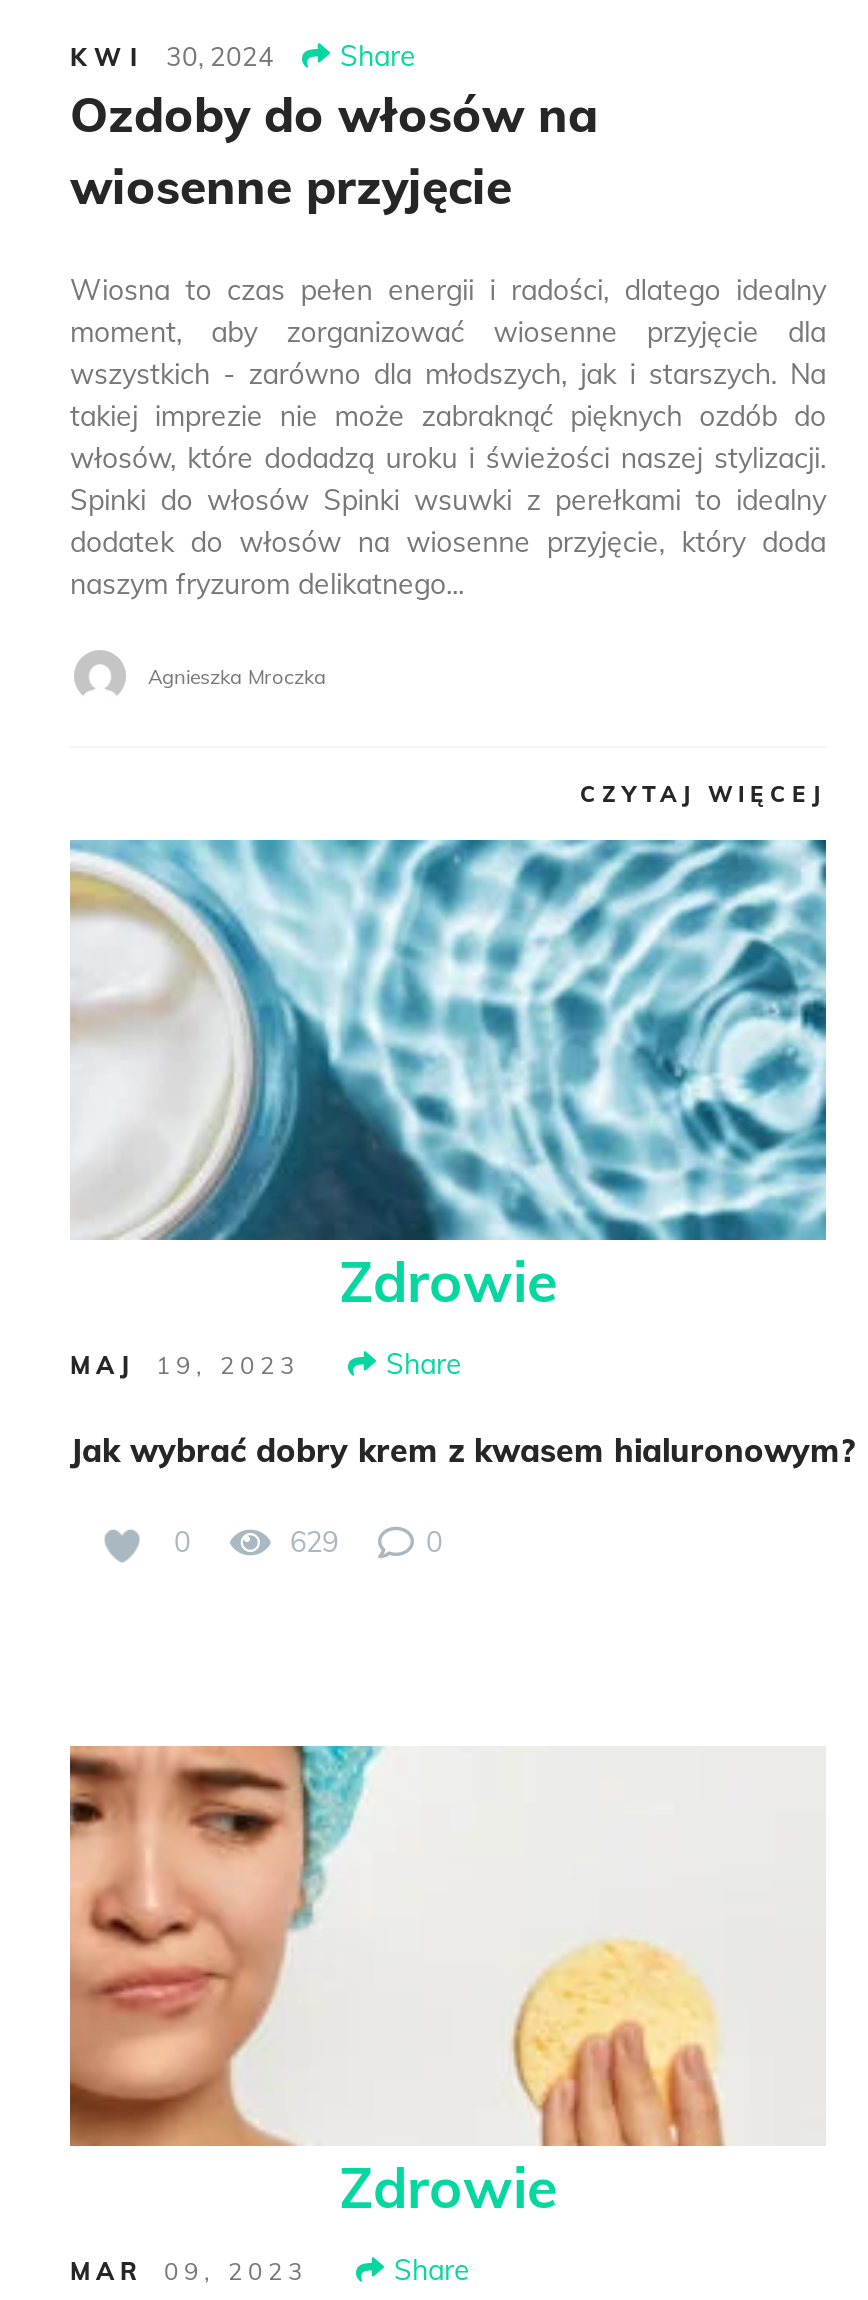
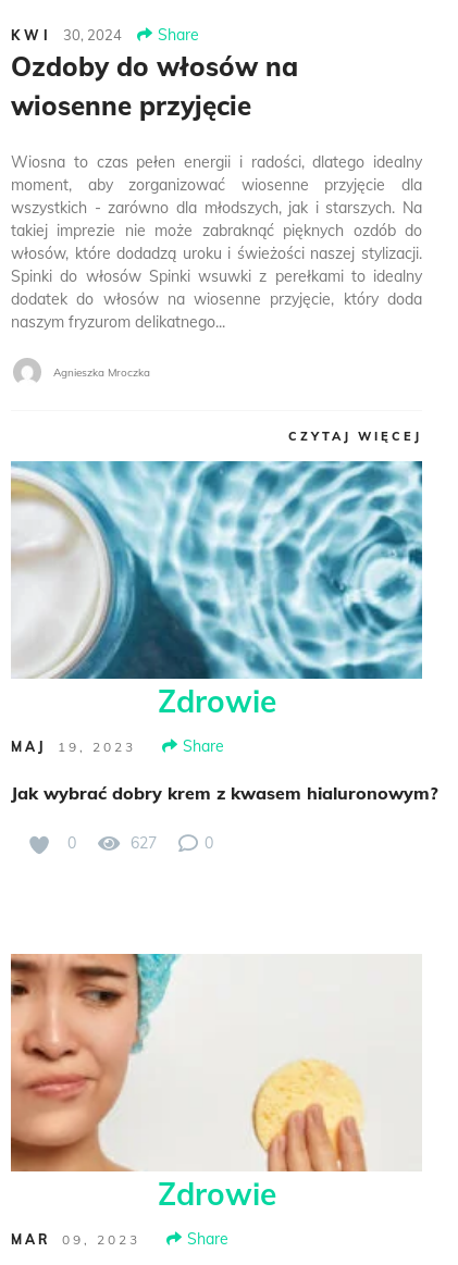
[282,1524,338,1560] 629 -> [126,833,157,853] 627

